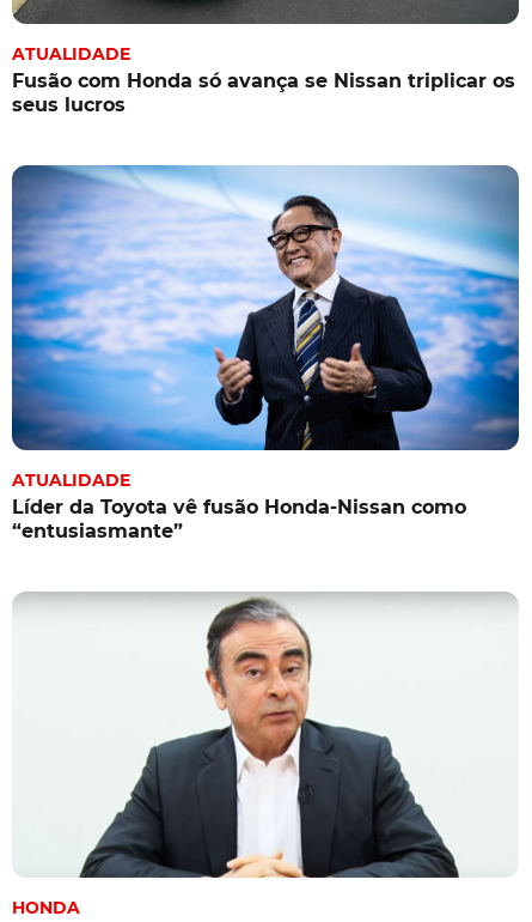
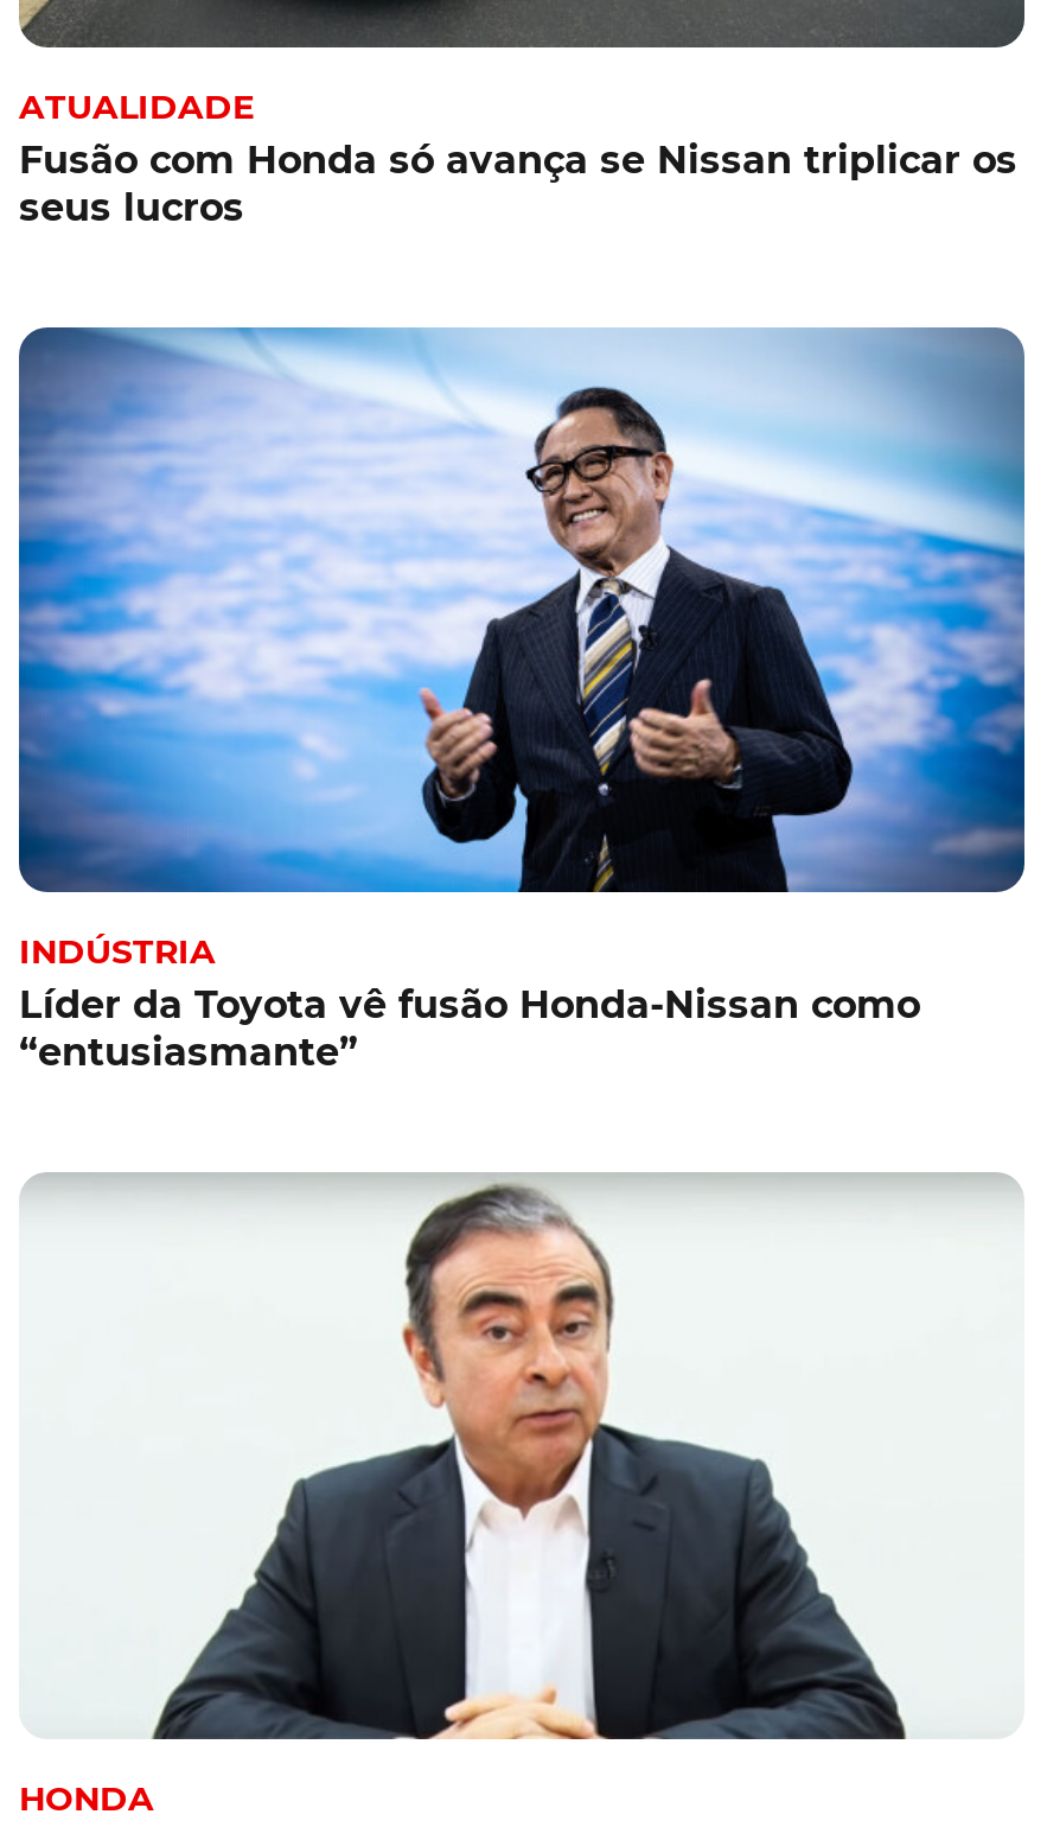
[12,469,130,491] ATUALIDADE -> [19,930,216,973] INDÚSTRIA

